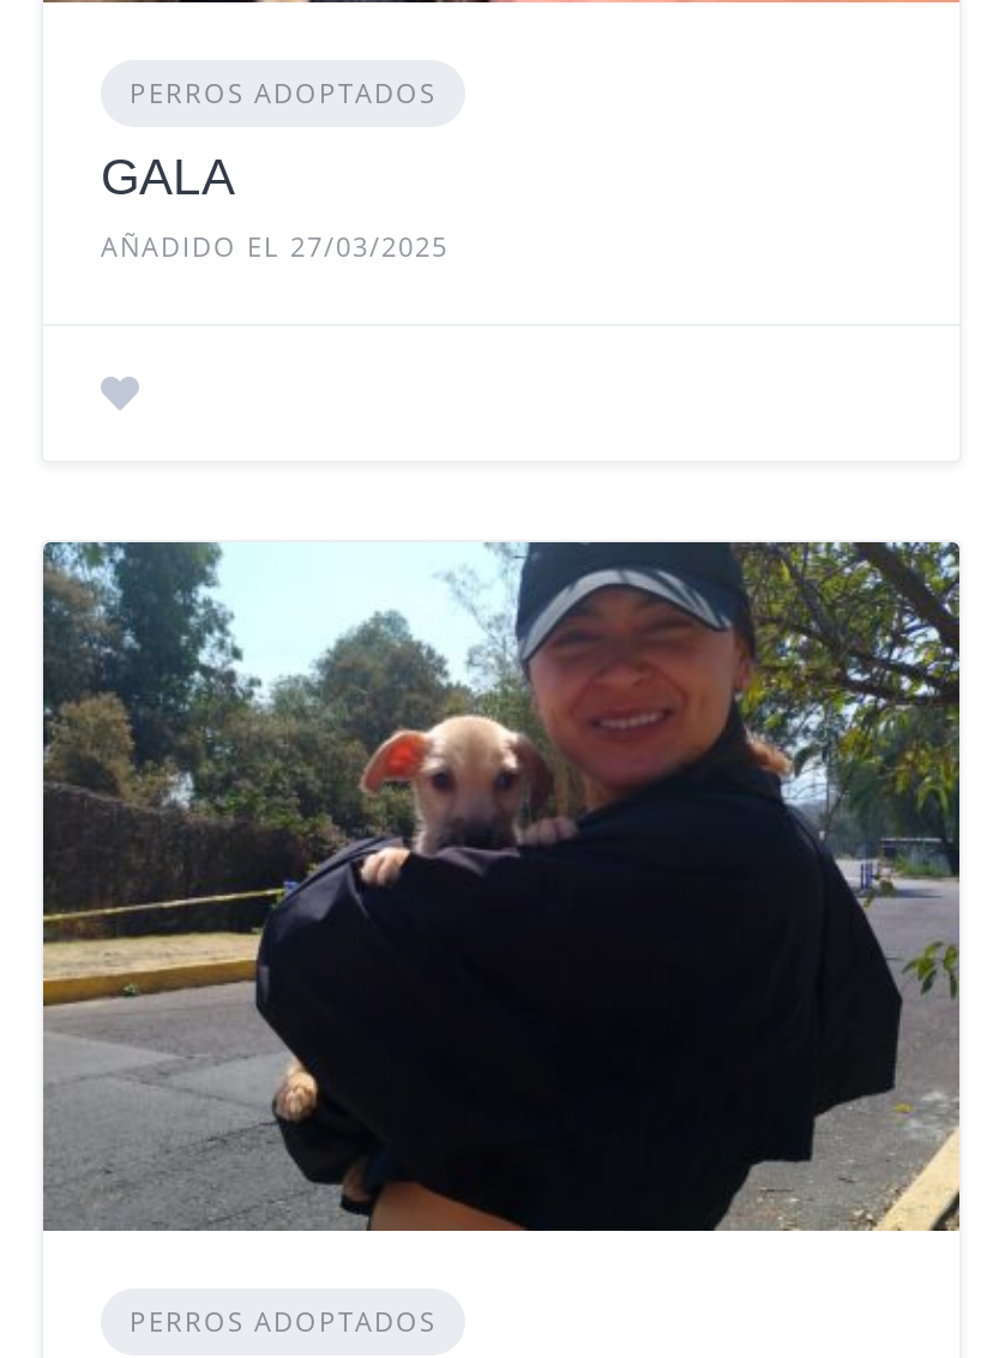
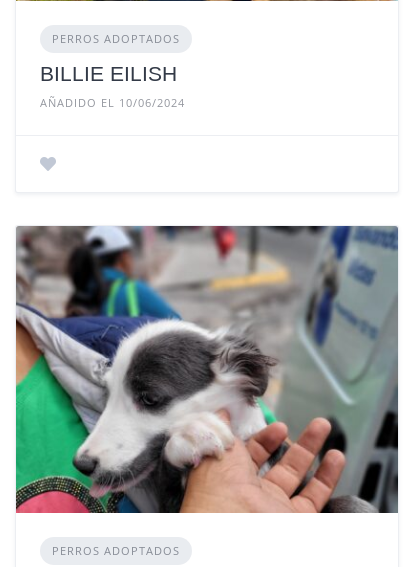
[101,150,449,265] GALA | AÑADIDO EL 27/03/2025 -> [40,62,185,110] BILLIE EILISH | AÑADIDO EL 10/06/2024
[41,540,959,1233] [image] -> [15,225,399,514] [image]

